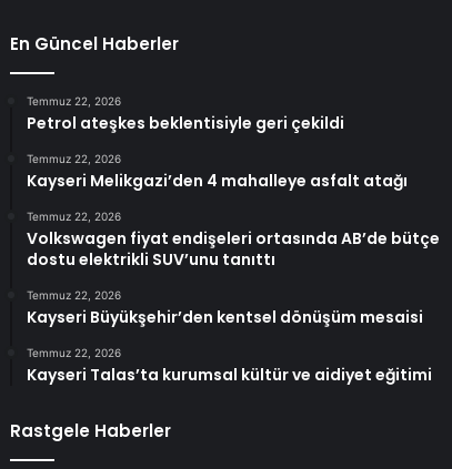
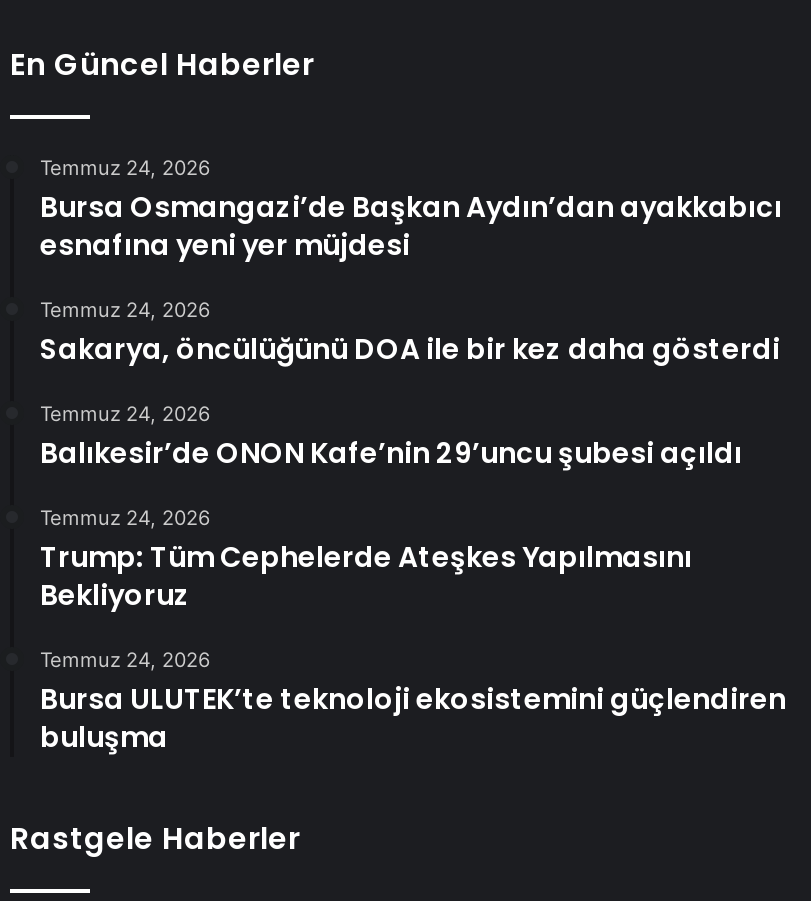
[27,94,344,134] Temmuz 22, 2026 | Petrol ateşkes beklentisiyle geri çekildi -> [40,155,782,265] Temmuz 24, 2026 | Bursa Osmangazi’de Başkan Aydın’dan ayakkabıcı | esnafına yeni yer müjdesi
[27,152,408,192] Temmuz 22, 2026 | Kayseri Melikgazi’den 4 mahalleye asfalt atağı -> [40,297,780,369] Temmuz 24, 2026 | Sakarya, öncülüğünü DOA ile bir kez daha gösterdi
[27,210,440,271] Temmuz 22, 2026 | Volkswagen fiyat endişeleri ortasında AB’de bütçe | dostu elektrikli SUV’unu tanıttı -> [40,401,742,473] Temmuz 24, 2026 | Balıkesir’de ONON Kafe’nin 29’uncu şubesi açıldı
[27,288,423,328] Temmuz 22, 2026 | Kayseri Büyükşehir’den kentsel dönüşüm mesaisi -> [40,505,692,615] Temmuz 24, 2026 | Trump: Tüm Cephelerde Ateşkes Yapılmasını | Bekliyoruz
[27,346,432,386] Temmuz 22, 2026 | Kayseri Talas’ta kurumsal kültür ve aidiyet eğitimi -> [40,647,786,757] Temmuz 24, 2026 | Bursa ULUTEK’te teknoloji ekosistemini güçlendiren | buluşma

